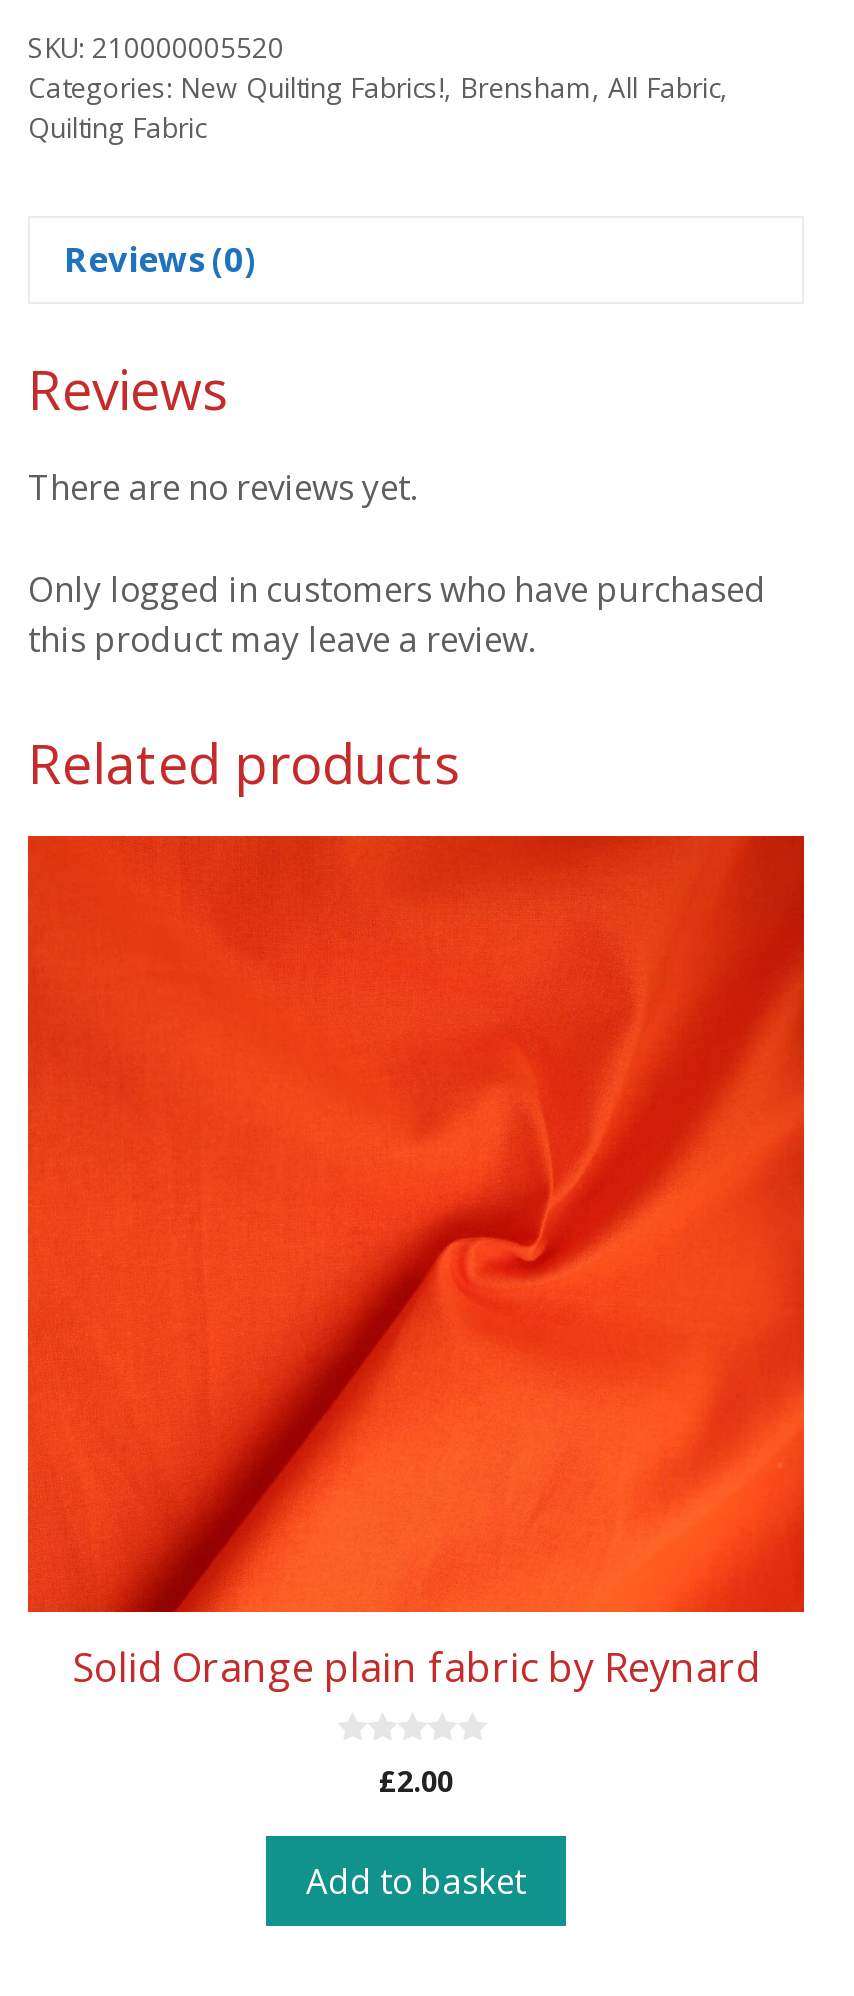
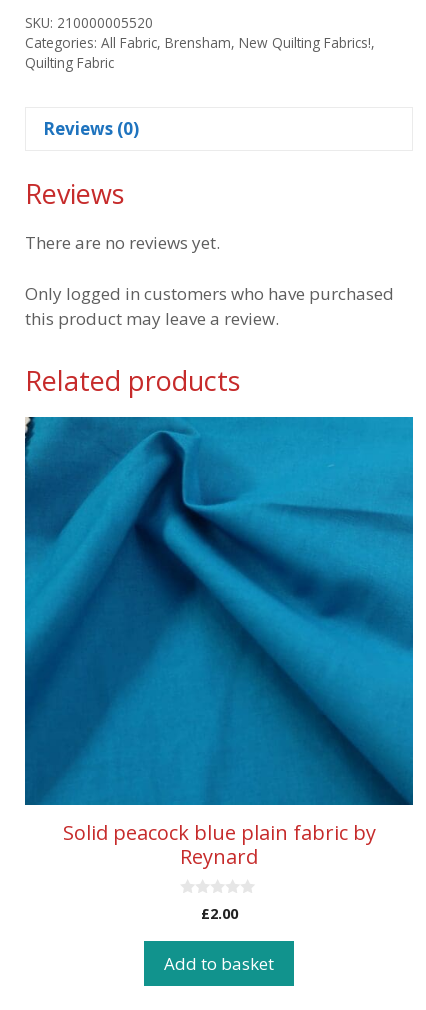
[28,67,728,105] Categories: New Quilting Fabrics!, Brensham, All Fabric, -> [25,32,375,51] Categories: All Fabric, Brensham, New Quilting Fabrics!,
[26,834,806,1693] [image] | Solid Orange plain fabric by Reynard -> [24,416,414,869] [image] | Solid peacock blue plain fabric by | Reynard

